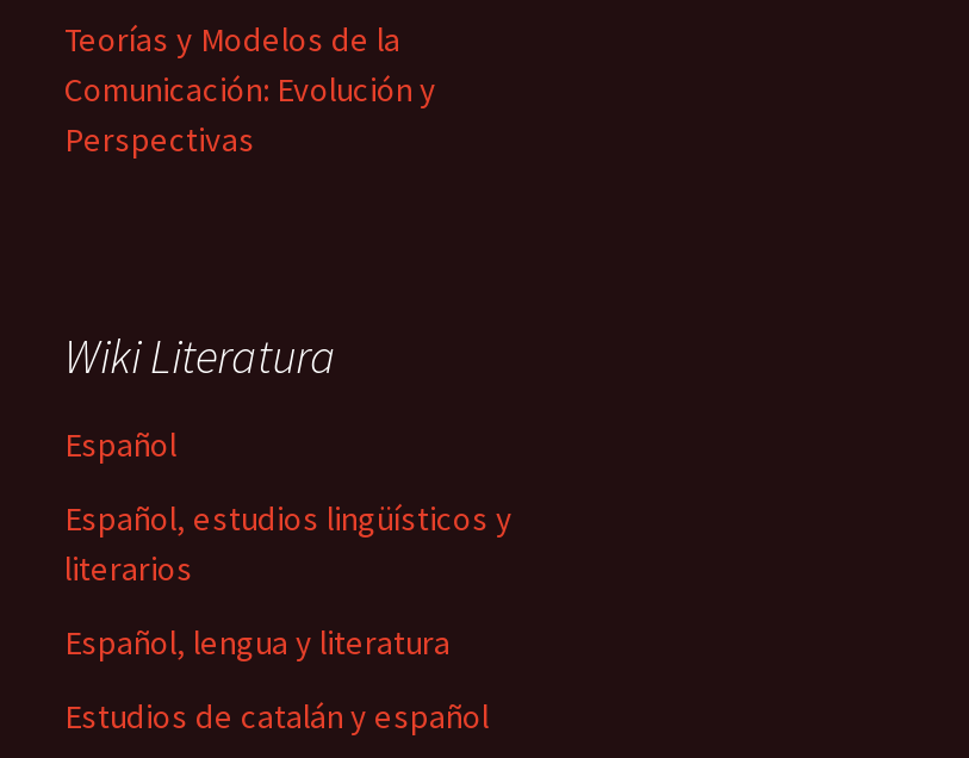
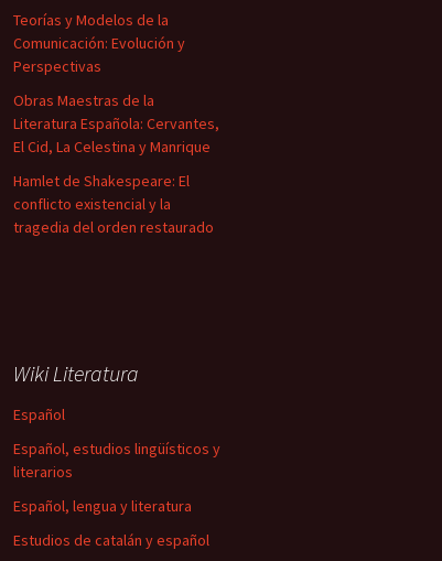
none -> [13,90,219,237] Obras Maestras de la | Literatura Española: Cervantes, | El Cid, La Celestina y Manrique | Hamlet de Shakespeare: El | conflicto existencial y la | tragedia del orden restaurado

